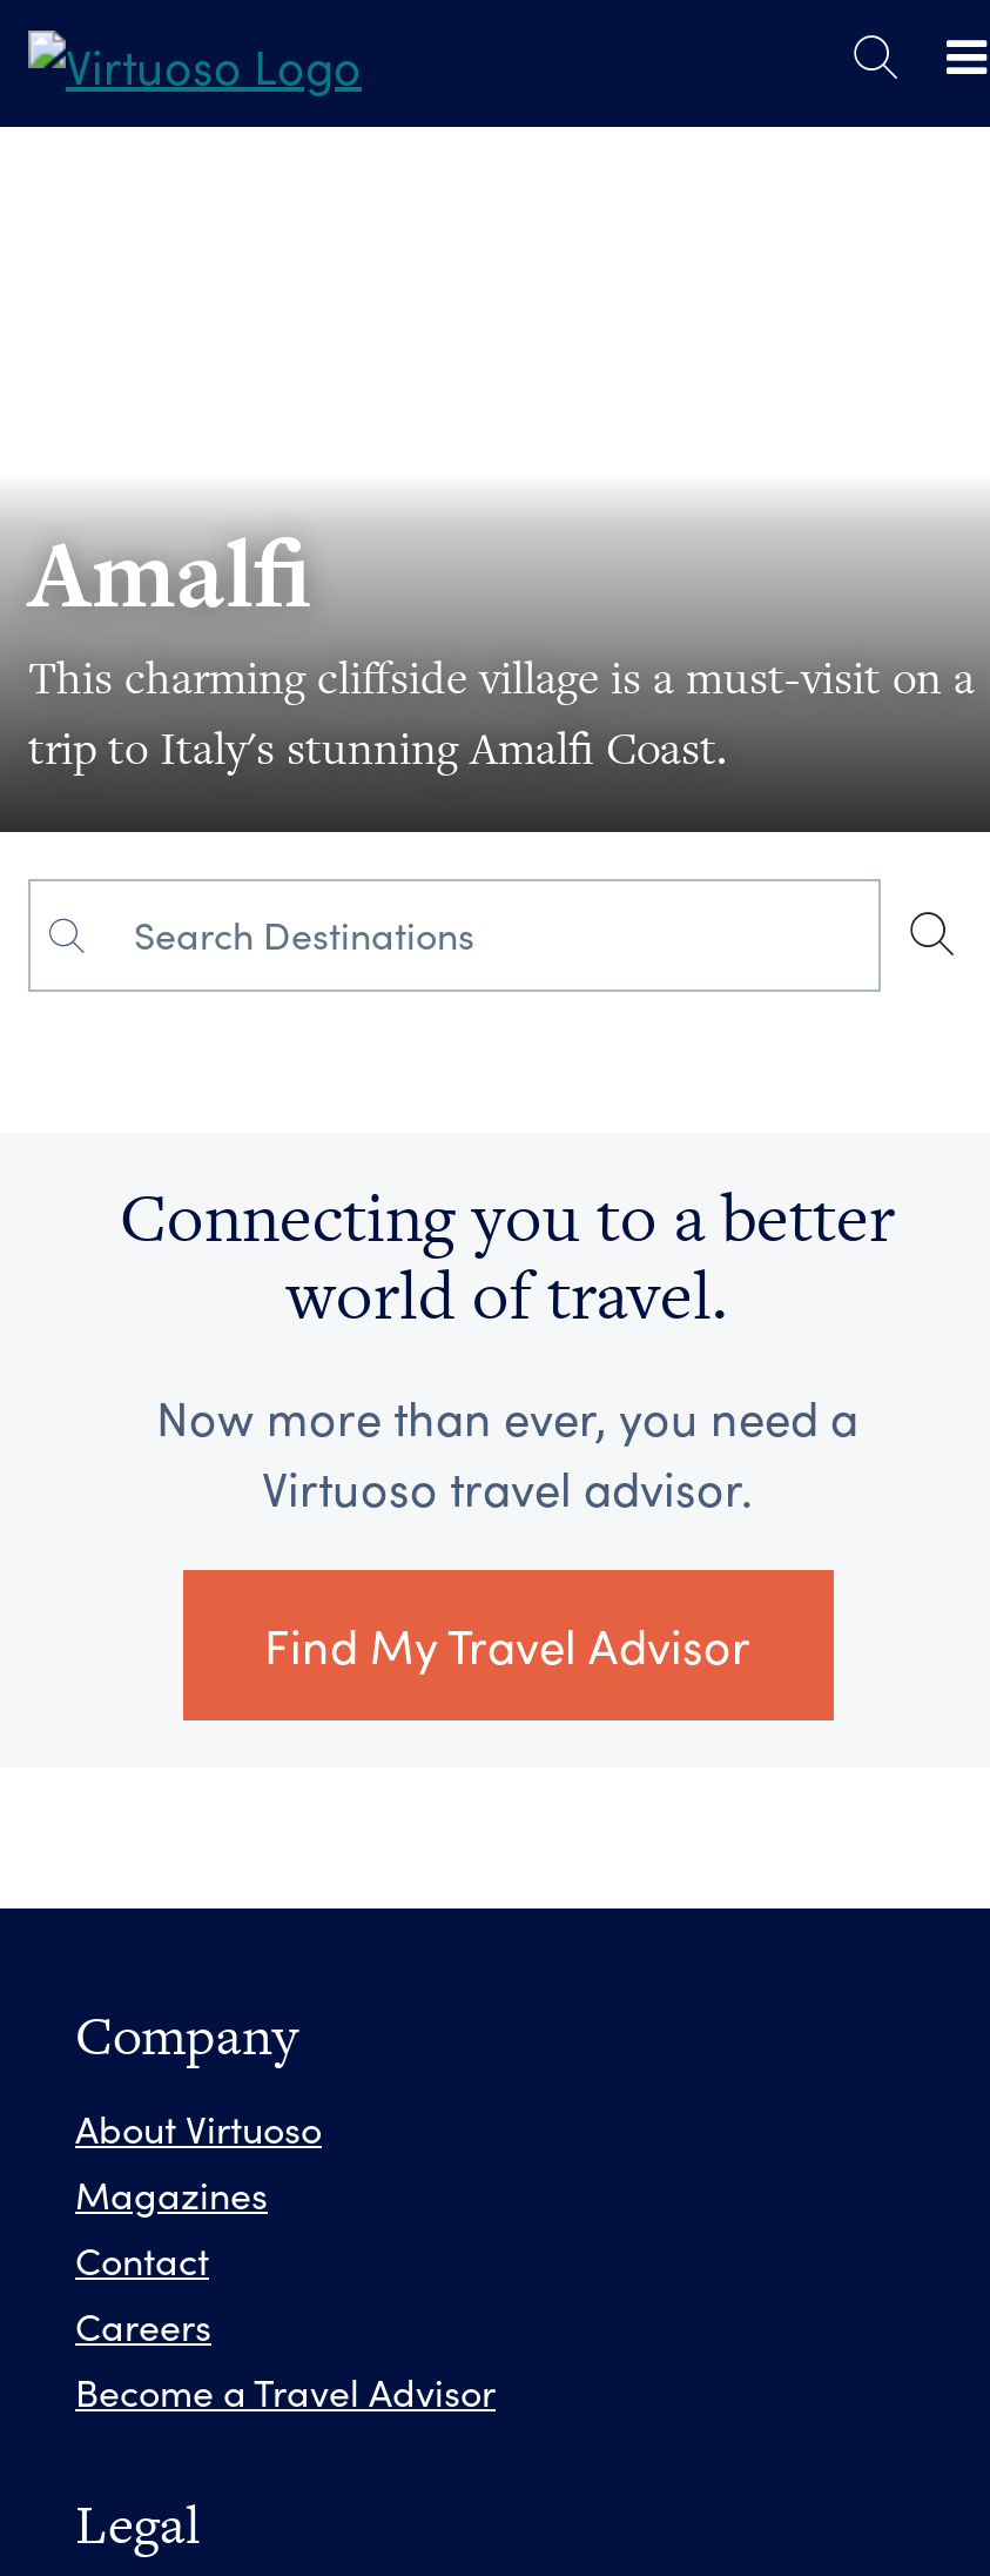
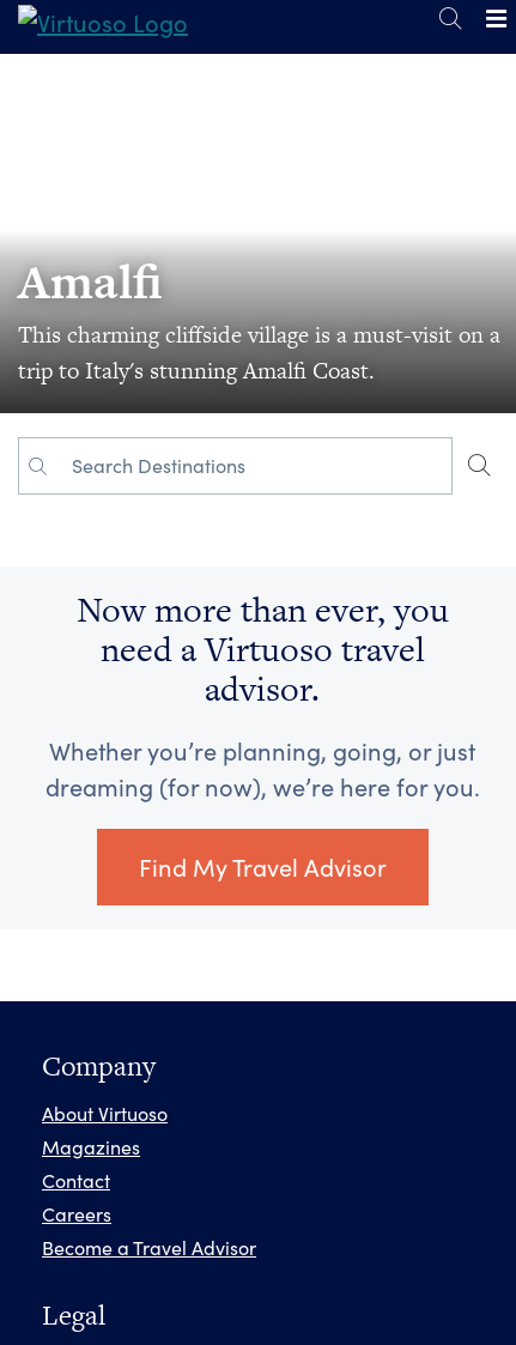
[120,1170,895,1518] Connecting you to a better | world of travel. | Now more than ever, you need a | Virtuoso travel advisor. -> [45,586,479,802] Now more than ever, you | need a Virtuoso travel | advisor. | Whether you’re planning, going, or just | dreaming (for now), we’re here for you.

